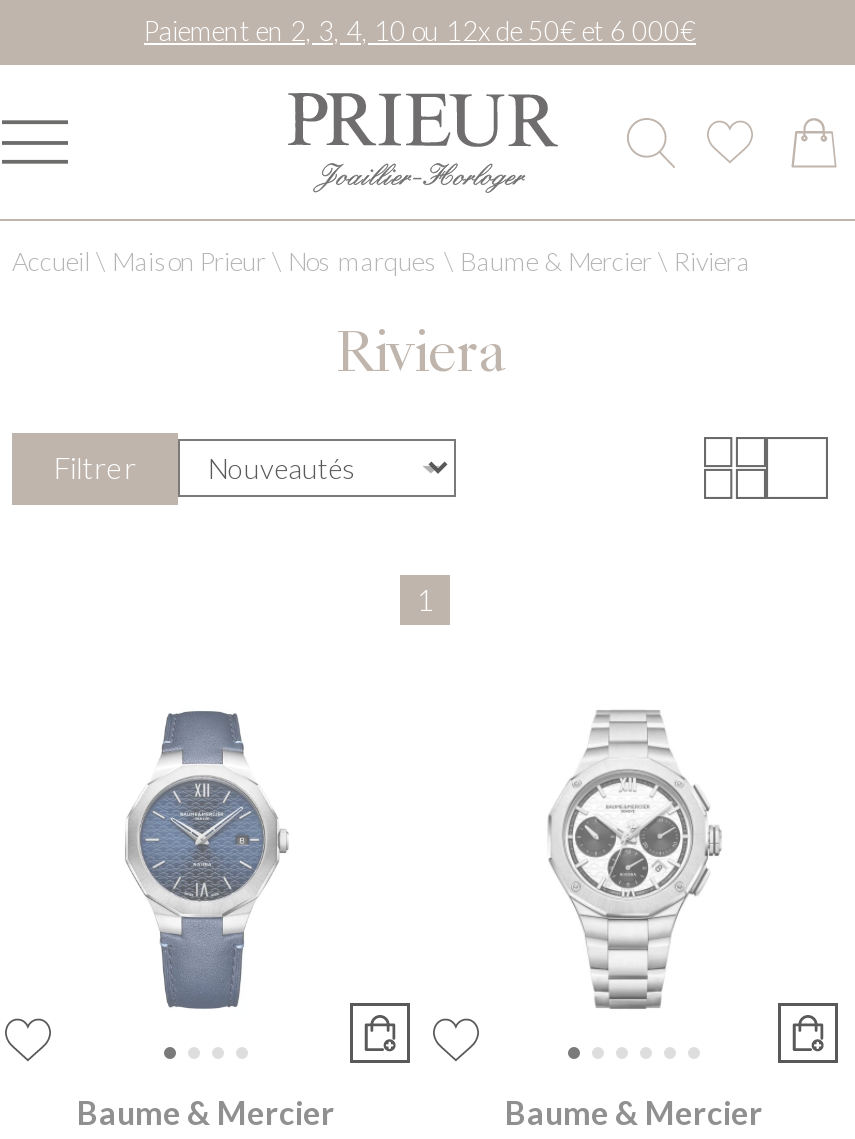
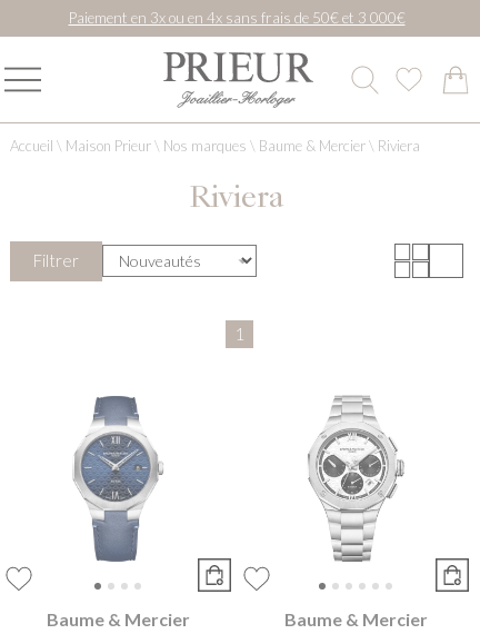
[144,15,696,47] Paiement en 2, 3, 4, 10 ou 12x de 50€ et 6 000€ -> [68,9,405,27] Paiement en 3x ou en 4x sans frais de 50€ et 3 000€

